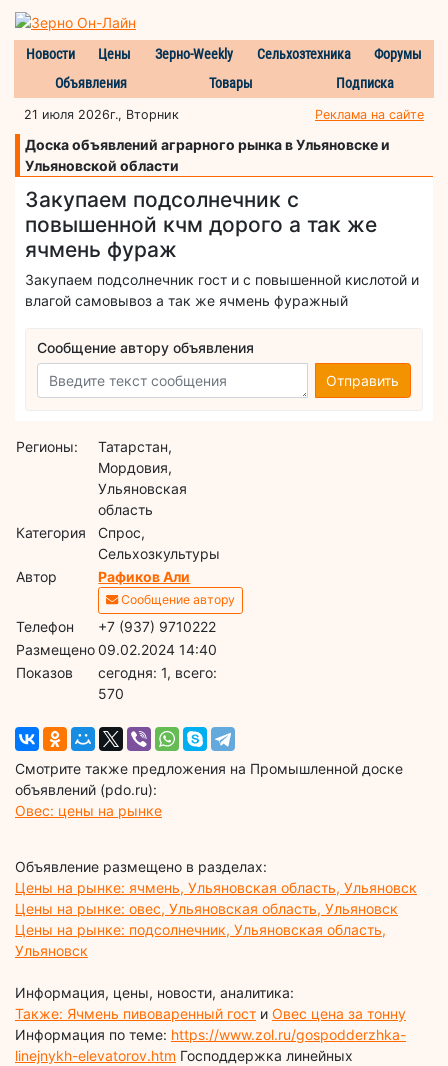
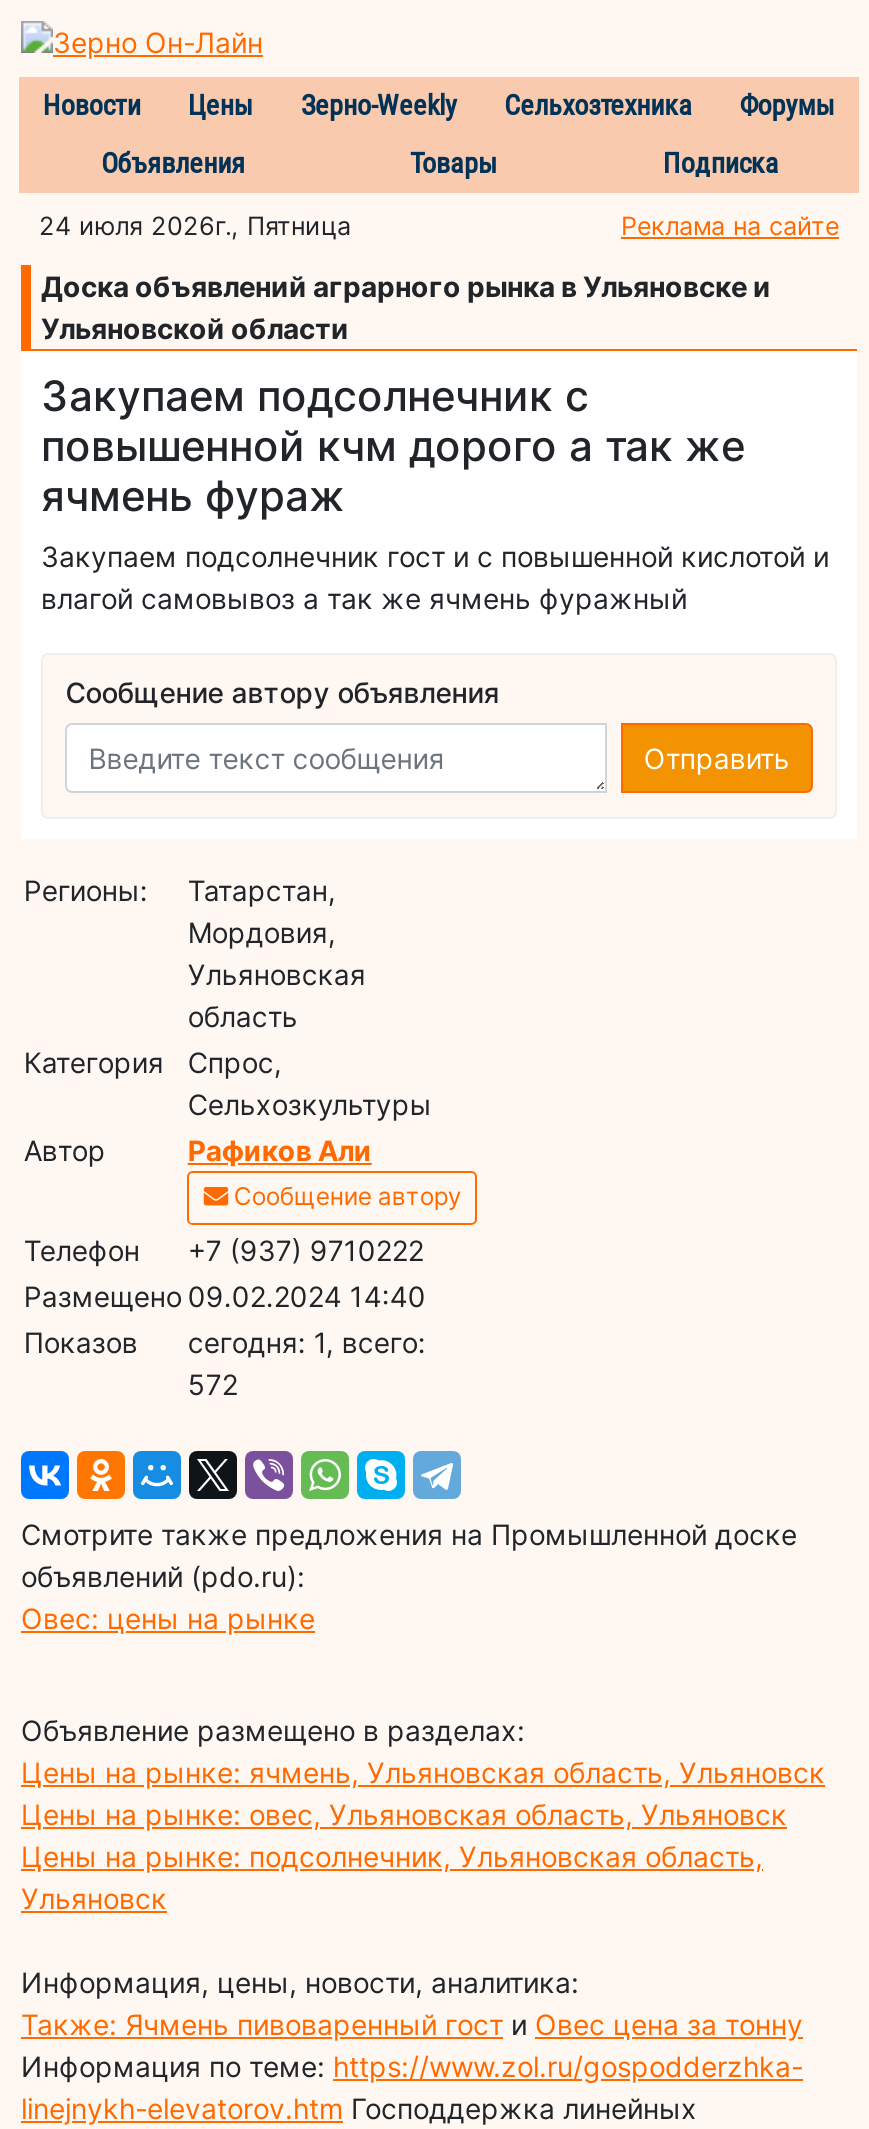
[24,107,179,122] 21 июля 2026г., Вторник -> [39,210,351,240] 24 июля 2026г., Пятница
[98,685,124,702] 570 -> [188,1366,238,1400] 572

